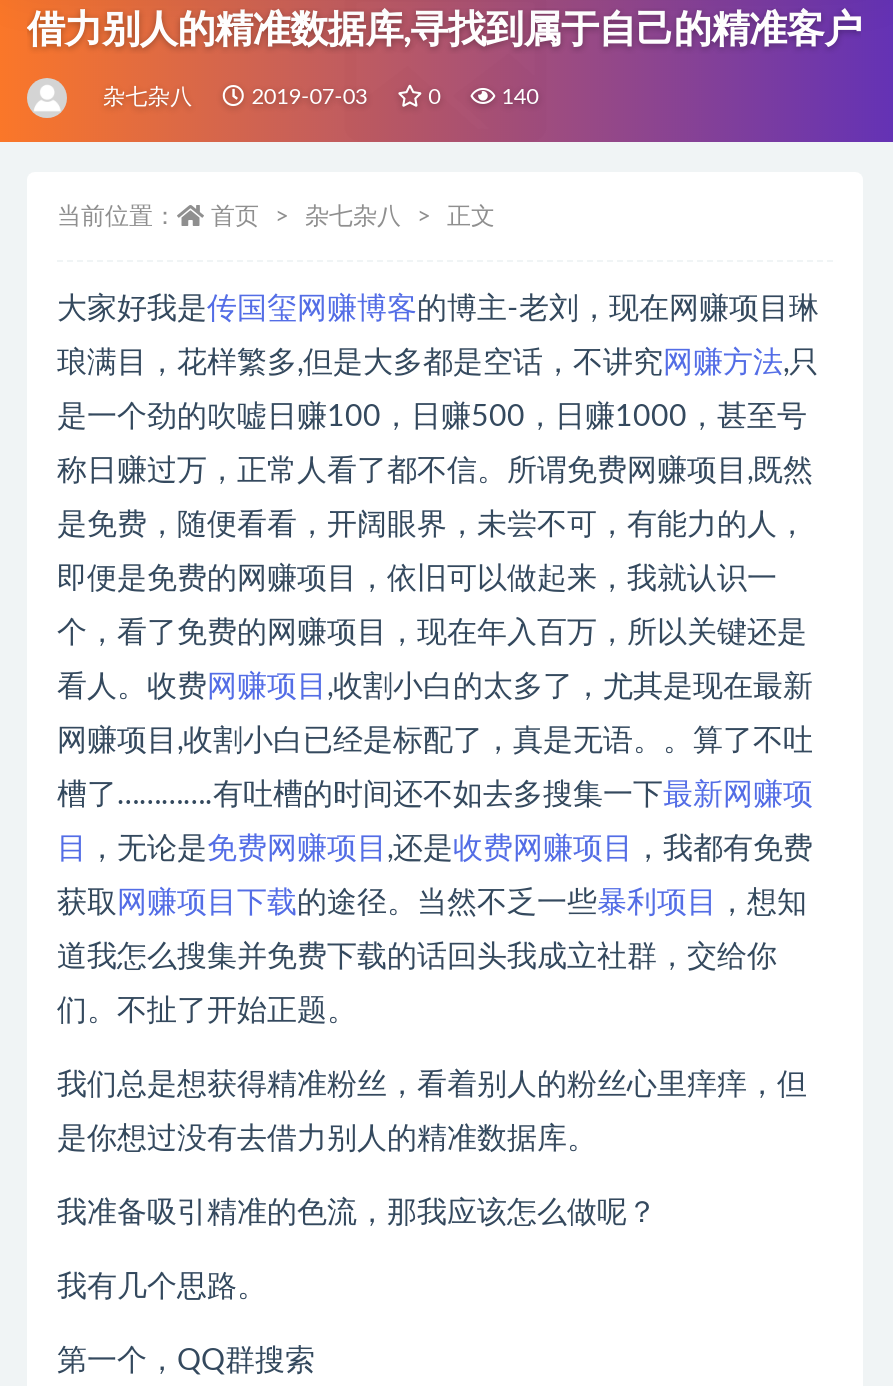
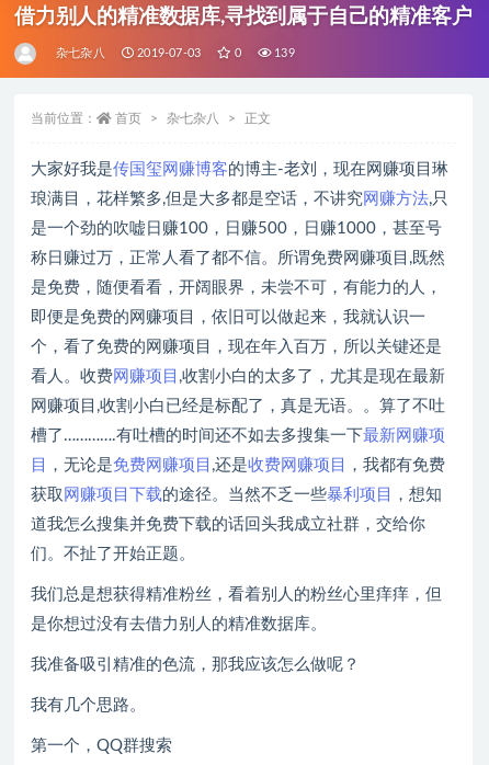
[495,86,539,108] 140 -> [271,47,295,59] 139

